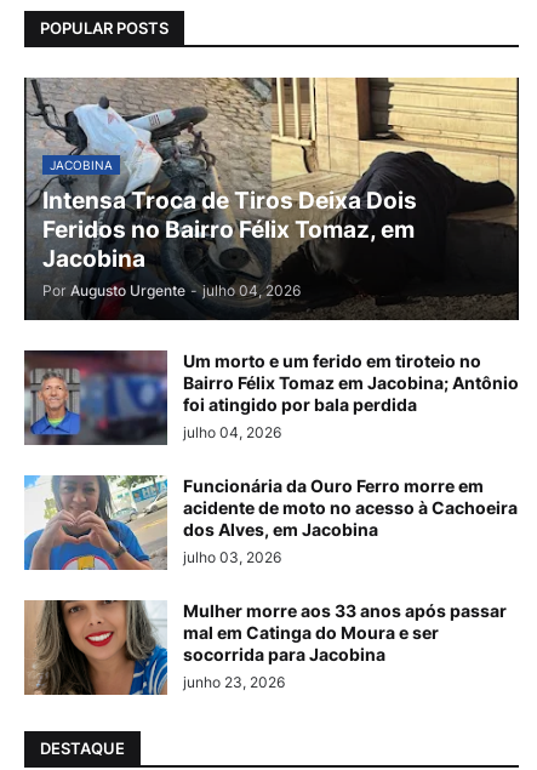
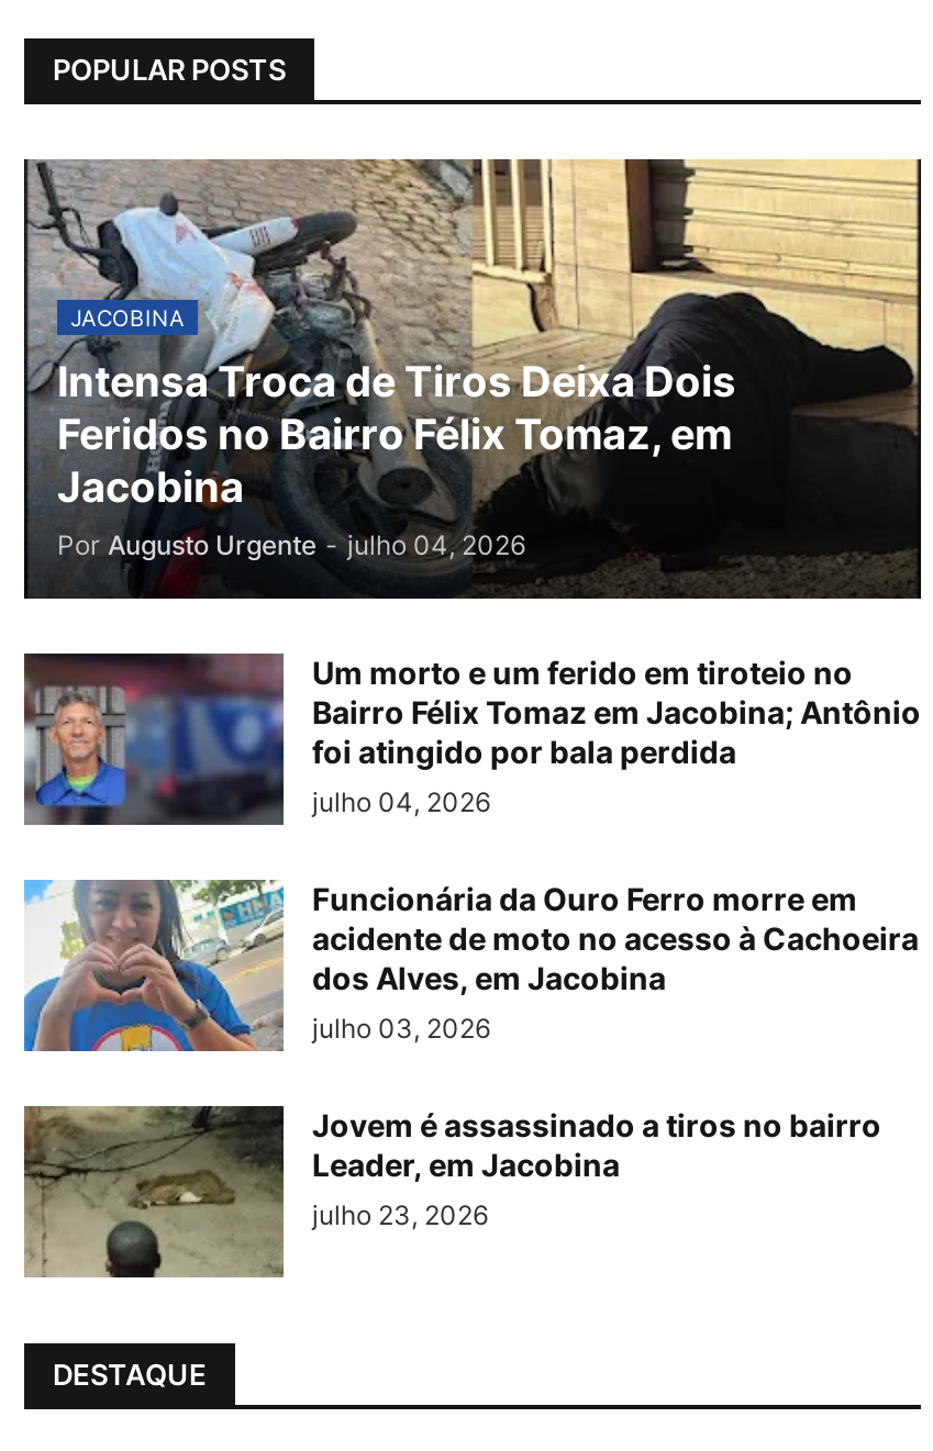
[23,600,507,696] [image] | Mulher morre aos 33 anos após passar | mal em Catinga do Moura e ser | socorrida para Jacobina | junho 23, 2026 -> [22,1104,881,1280] [image] | Jovem é assassinado a tiros no bairro | Leader, em Jacobina | julho 23, 2026

